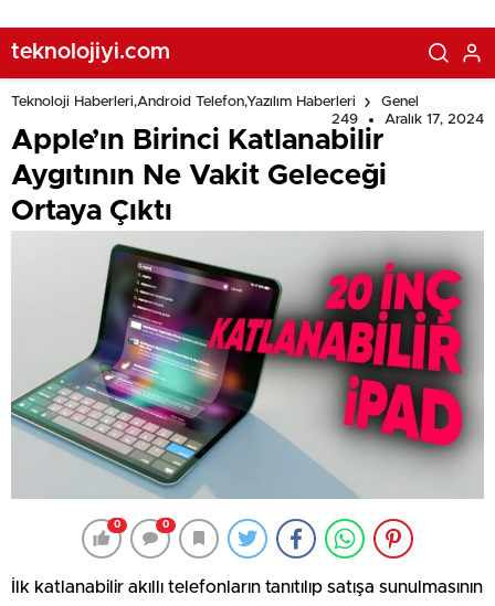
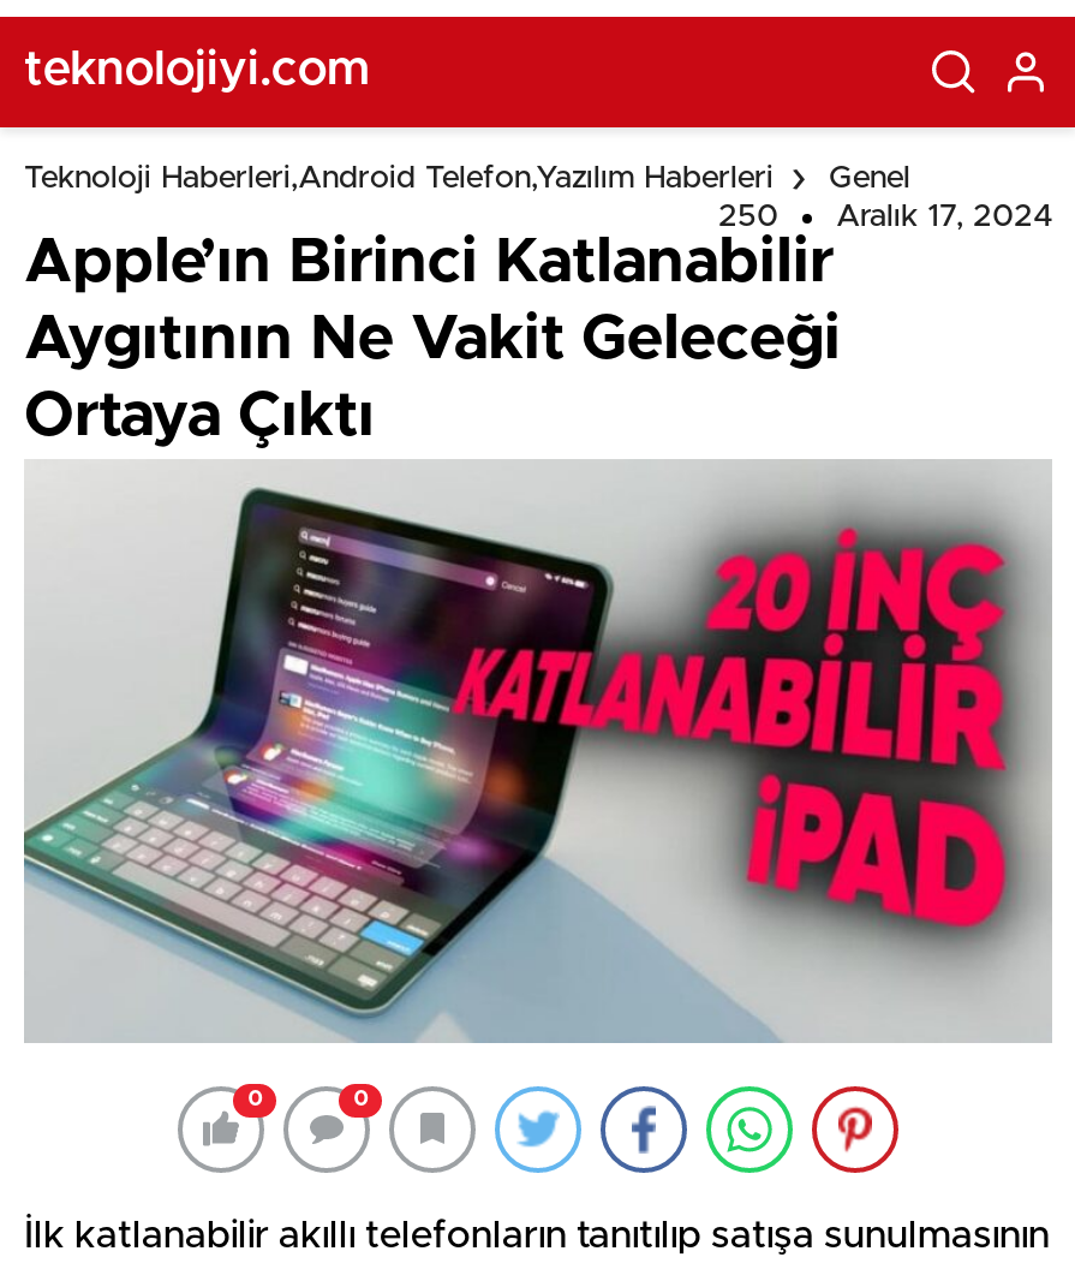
[331,113,484,127] 249 Aralık 17, 2024 -> [718,202,1052,233] 250 Aralık 17, 2024

